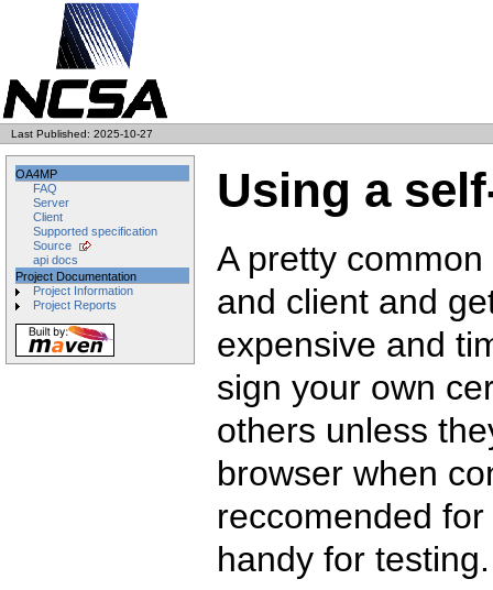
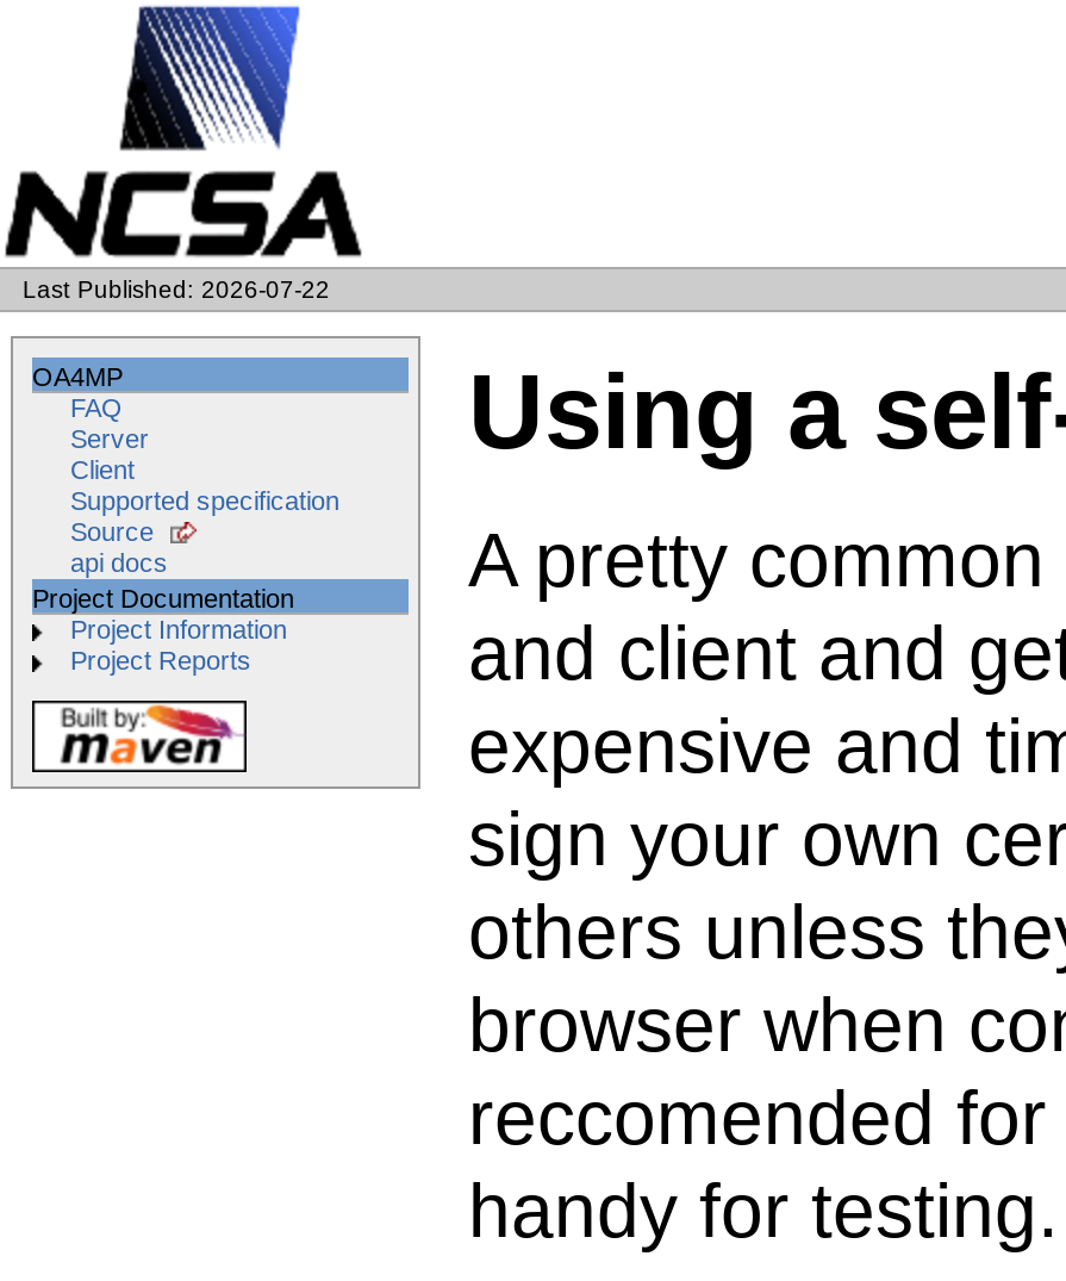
[11,128,153,140] Last Published: 2025-10-27 -> [23,276,330,303] Last Published: 2026-07-22

